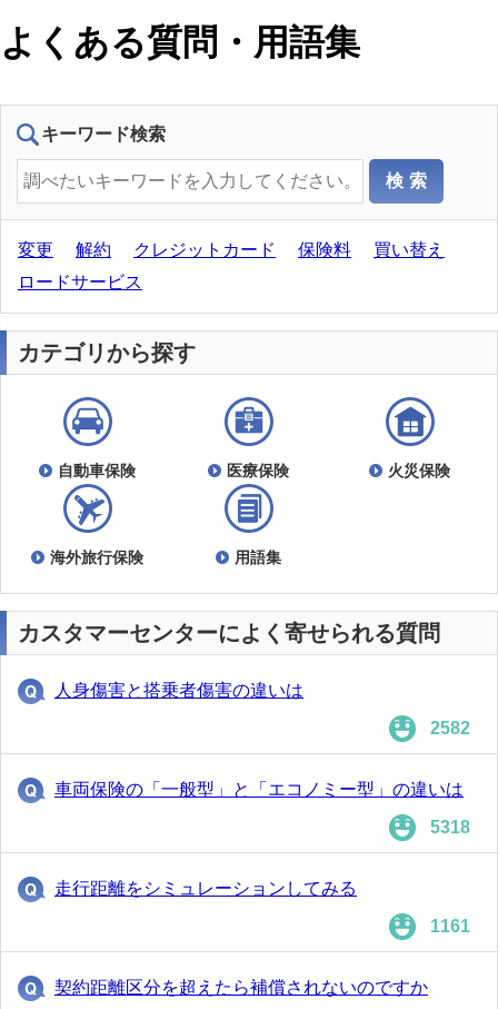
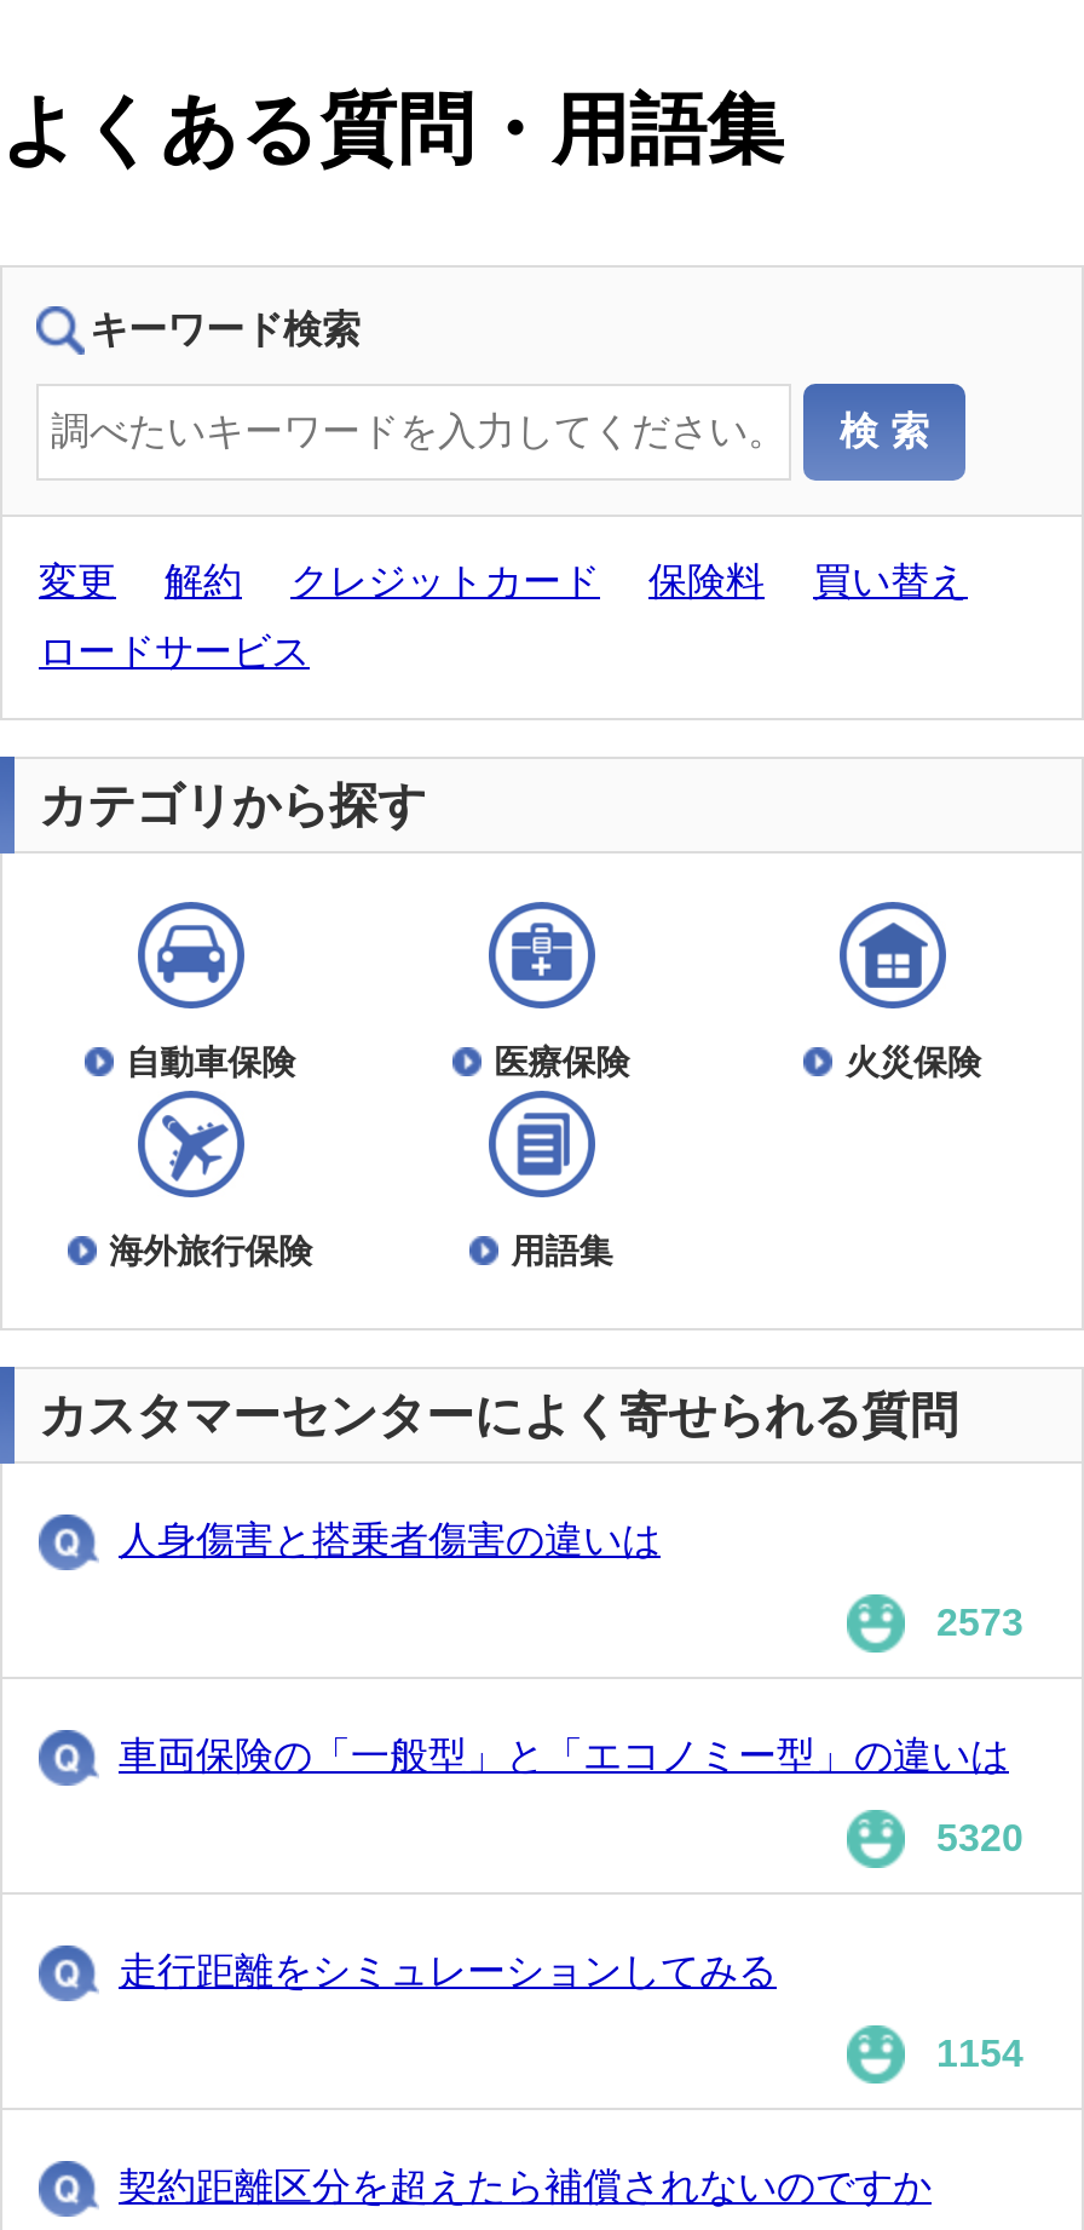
[430,719,470,738] 2582 -> [936,1602,1024,1643] 2573
[430,818,470,837] 5318 -> [936,1817,1024,1858] 5320
[430,917,470,936] 1161 -> [936,2033,1024,2074] 1154

